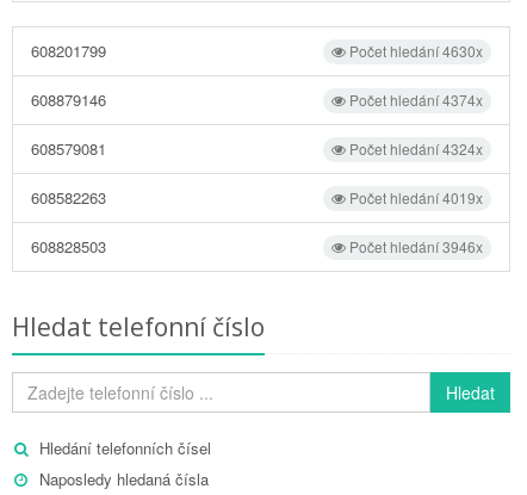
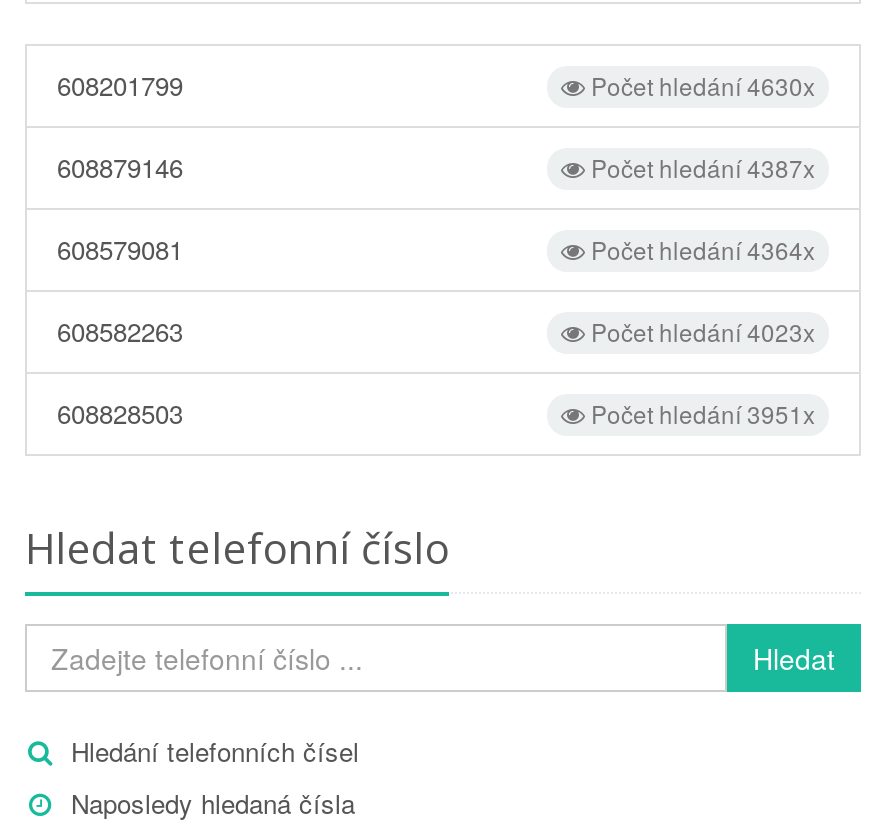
[346,89,483,109] Počet hledání 4374x -> [585,149,815,183] Počet hledání 4387x
[346,138,483,158] Počet hledání 4324x -> [585,231,815,265] Počet hledání 4364x
[346,187,483,207] Počet hledání 4019x -> [585,313,815,347] Počet hledání 4023x
[346,236,483,256] Počet hledání 3946x -> [585,395,815,429] Počet hledání 3951x

